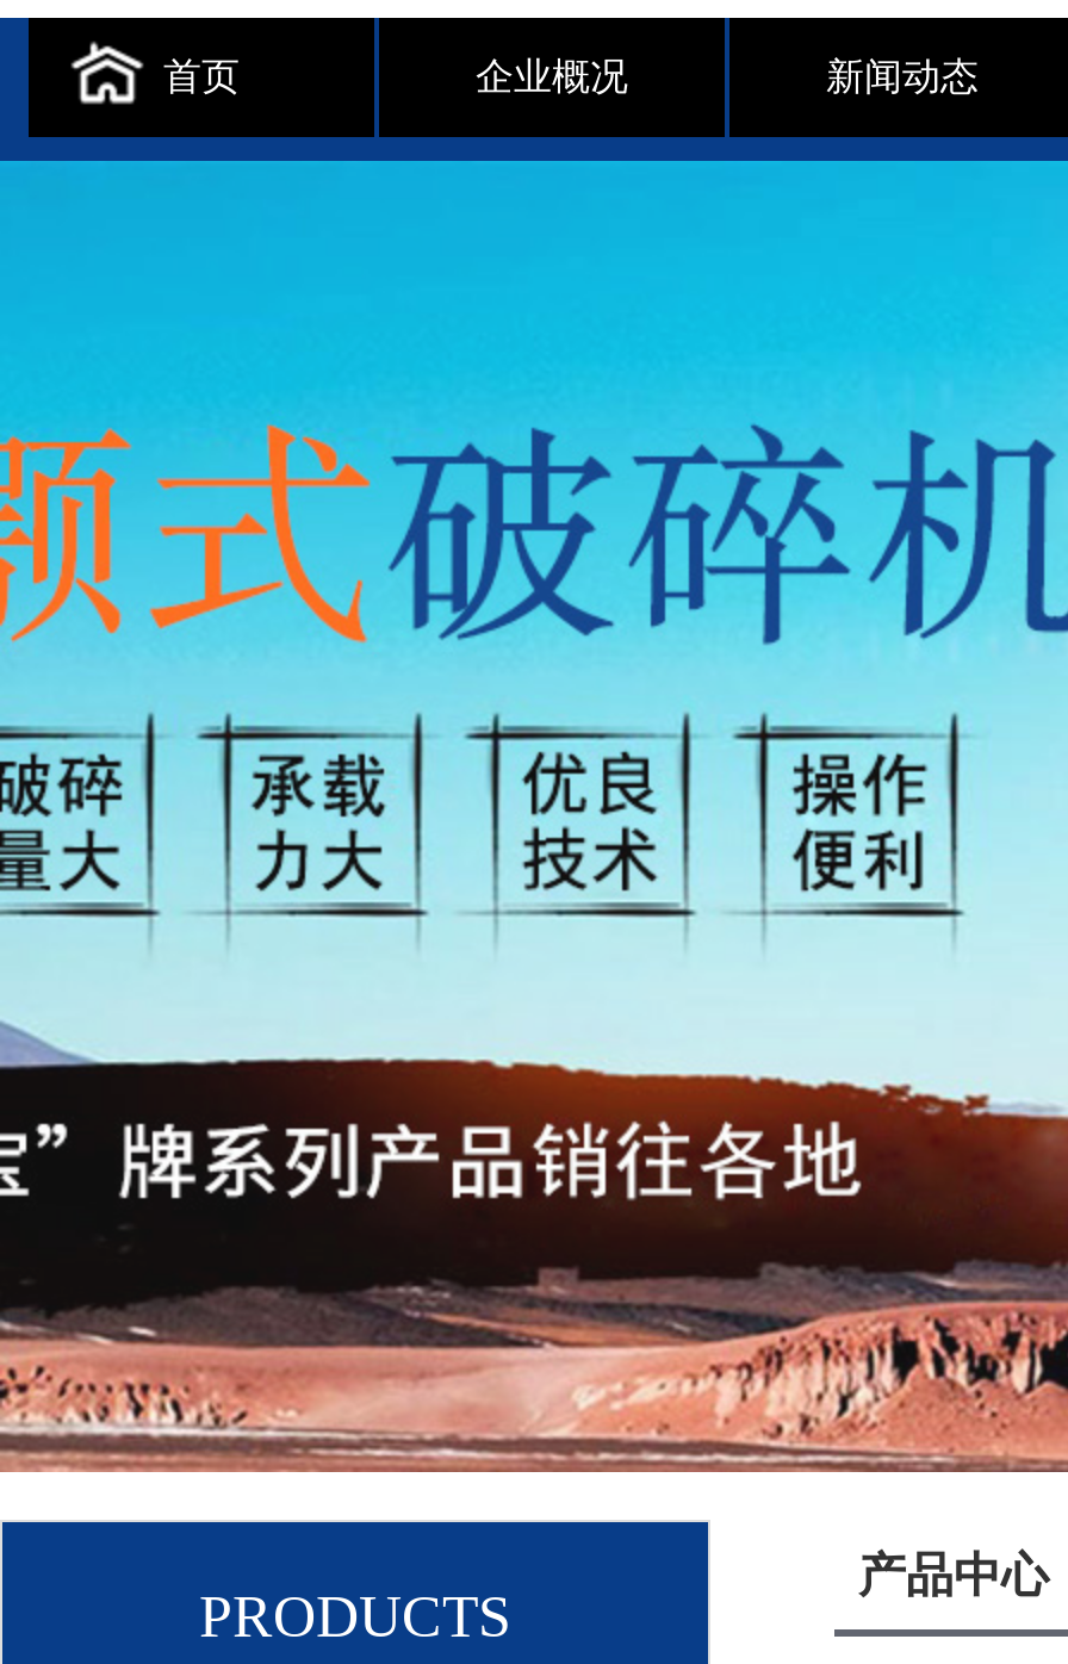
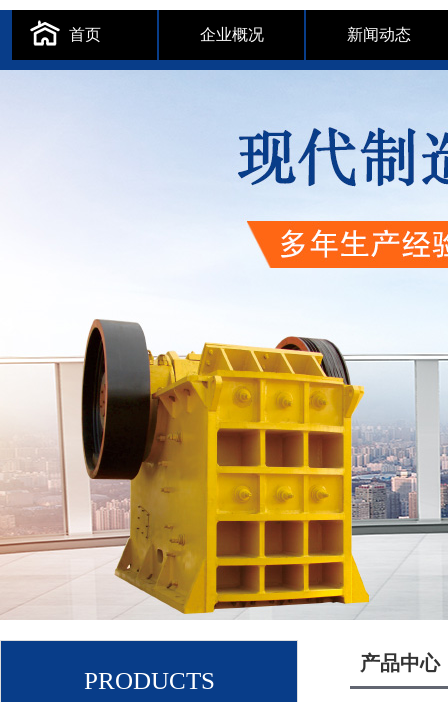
[7,161,1061,1472] [image] -> [3,69,445,619] [image]

